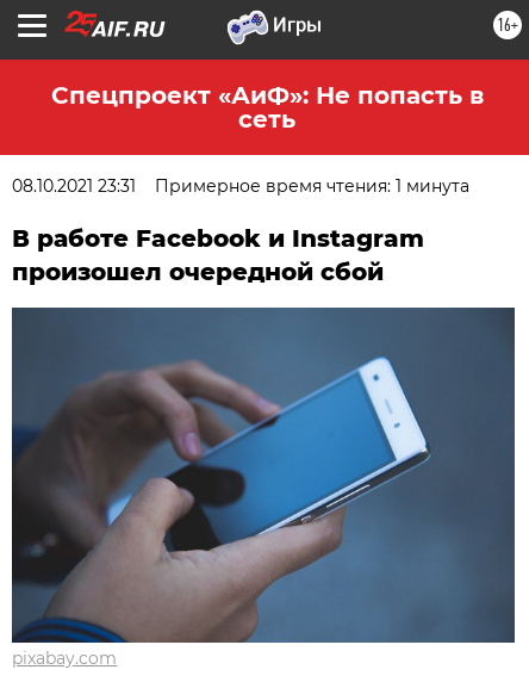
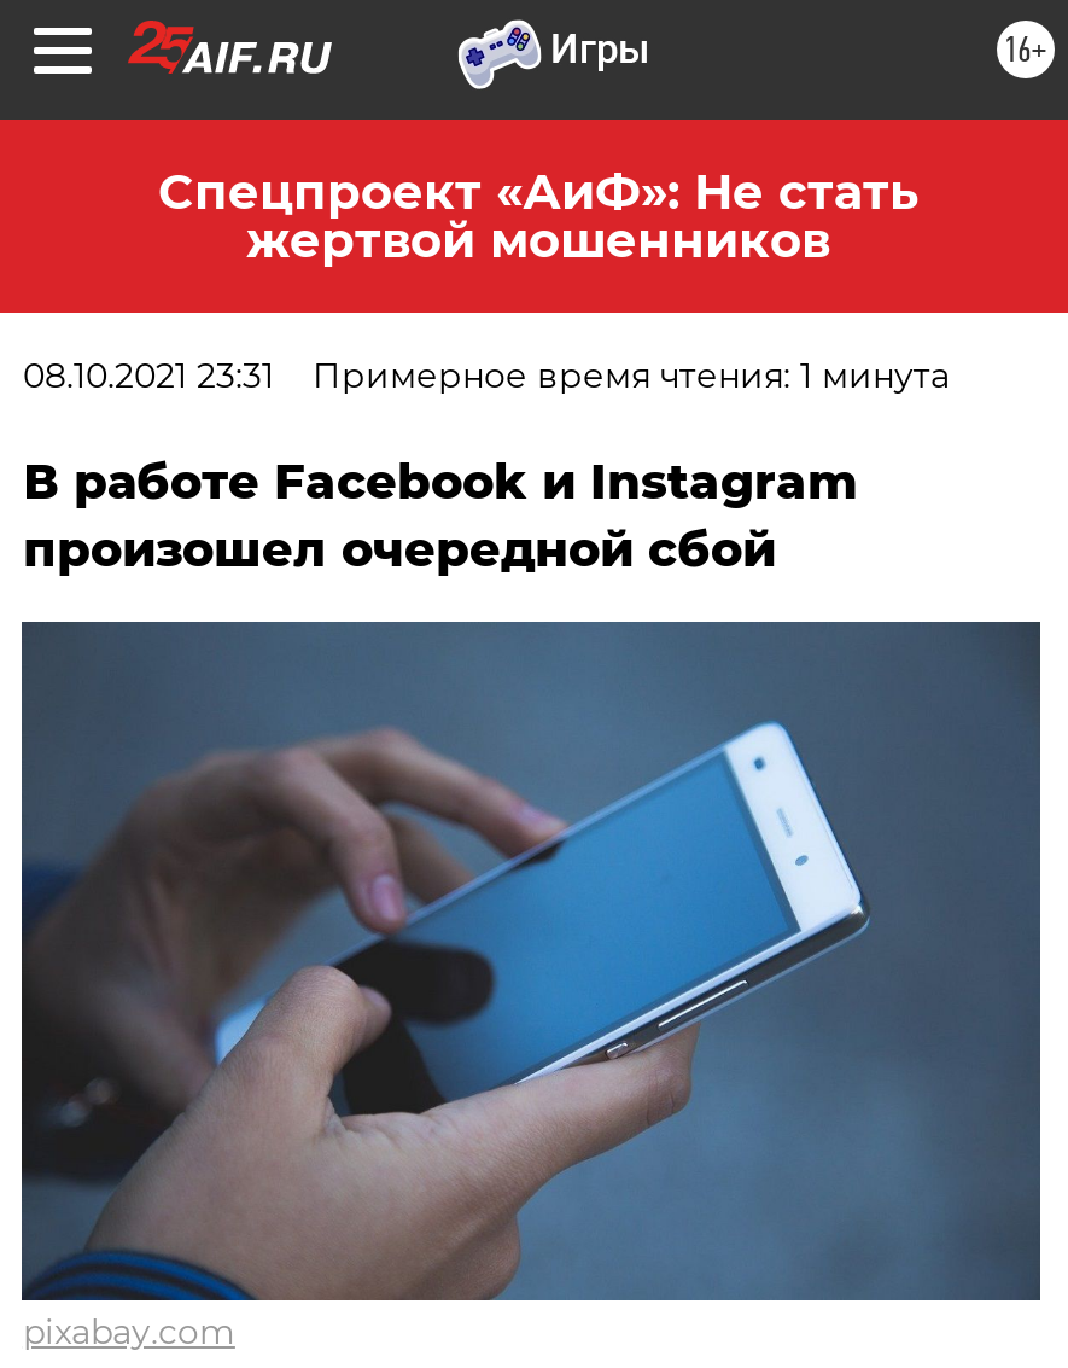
[51,81,483,134] Спецпроект «АиФ»: Не попасть в | сеть -> [158,163,918,269] Спецпроект «АиФ»: Не стать | жертвой мошенников

